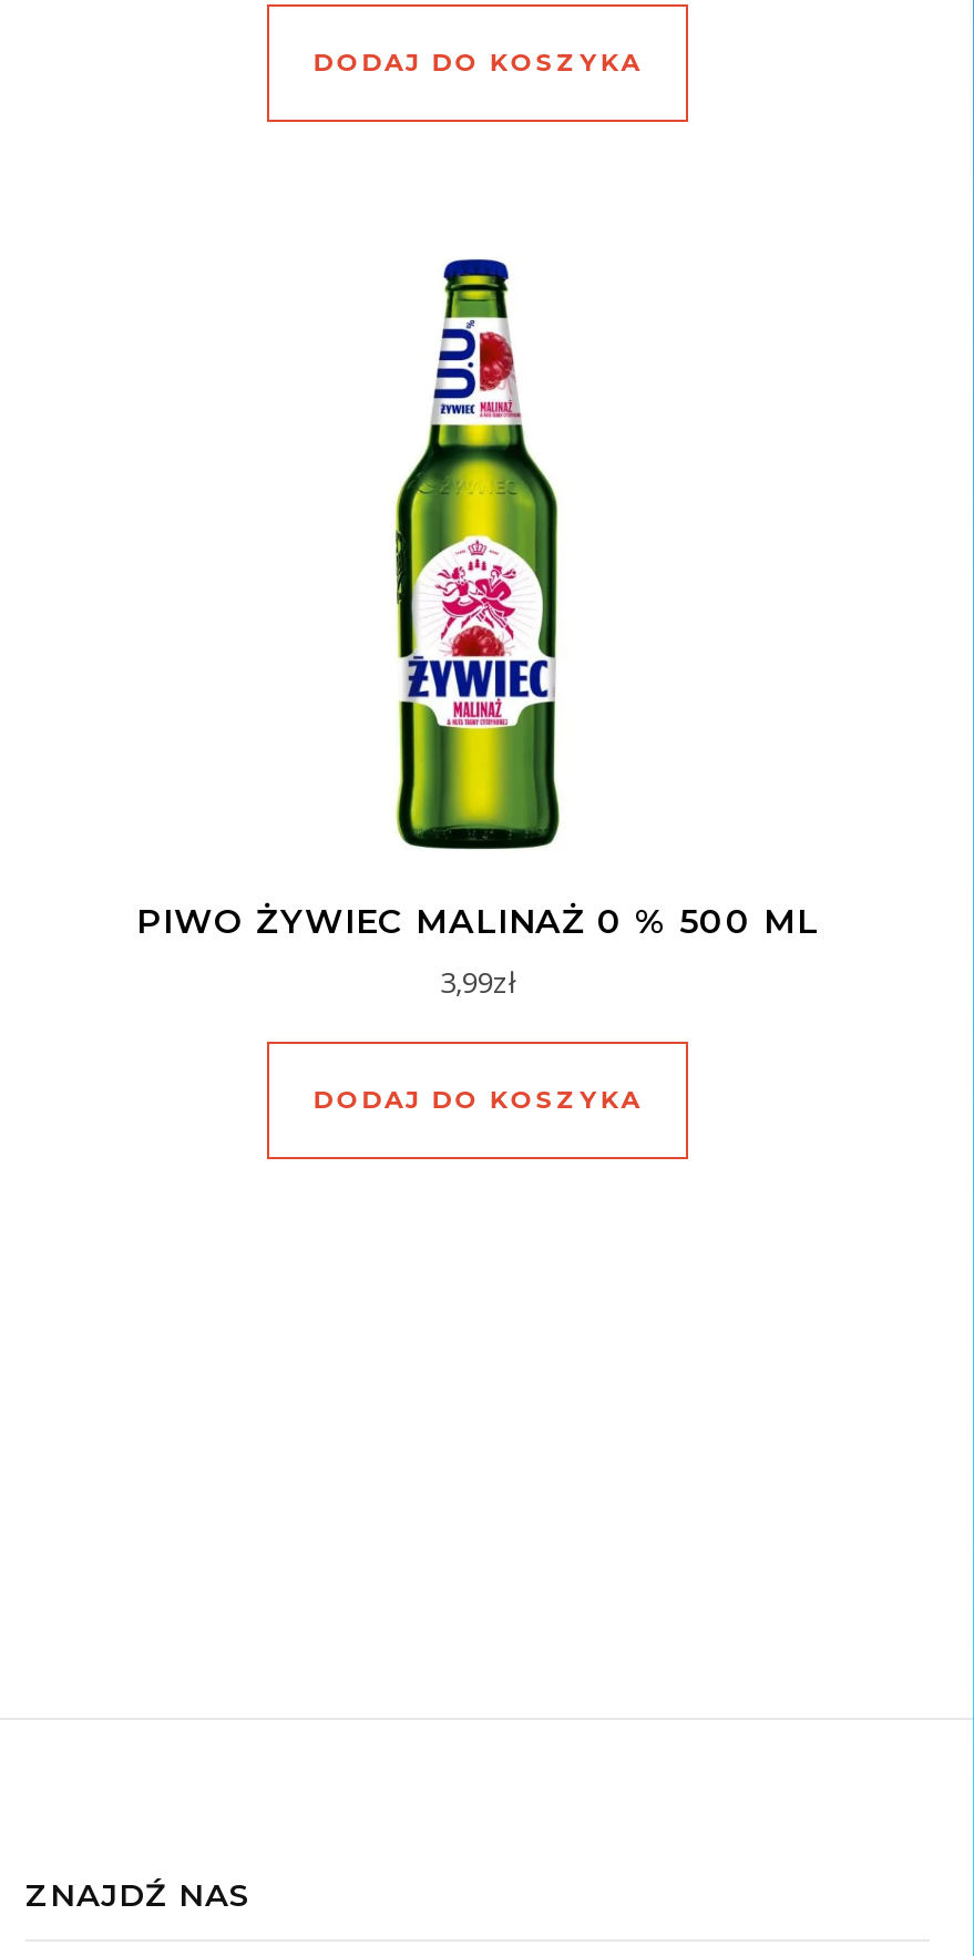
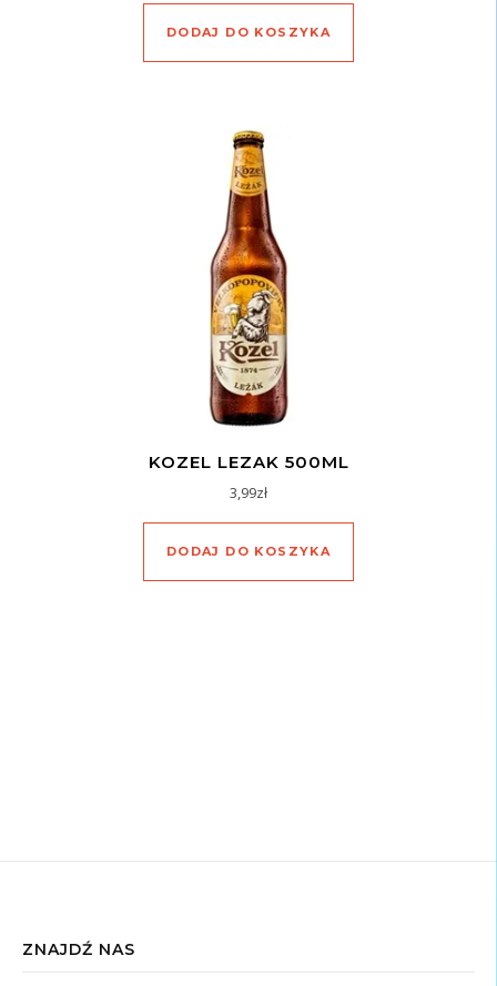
[136,257,819,942] [image] | PIWO ŻYWIEC MALINAŻ 0 % 500 ML -> [148,130,349,472] [image] | KOZEL LEZAK 500ML

